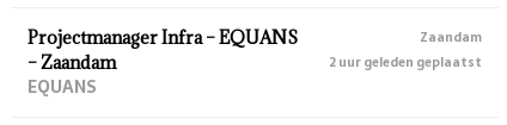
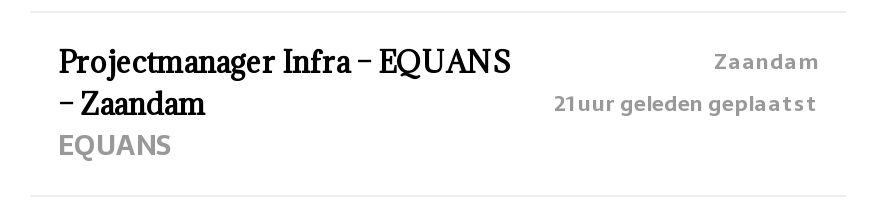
[329,52,482,72] 2 uur geleden geplaatst -> [554,86,818,120] 21 uur geleden geplaatst

